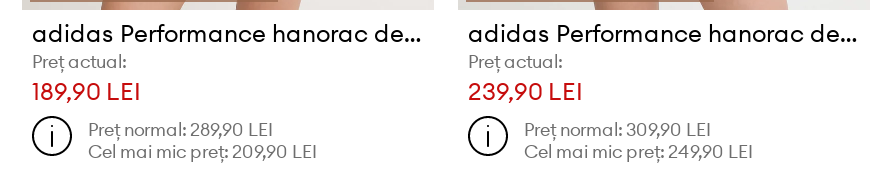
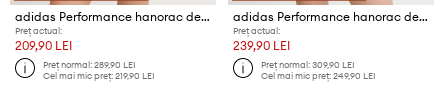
[32,76,140,106] 189,90 LEI -> [15,38,72,53] 209,90 LEI
[88,139,318,161] Cel mai mic preț: 209,90 LEI -> [43,70,155,81] Cel mai mic preț: 219,90 LEI

